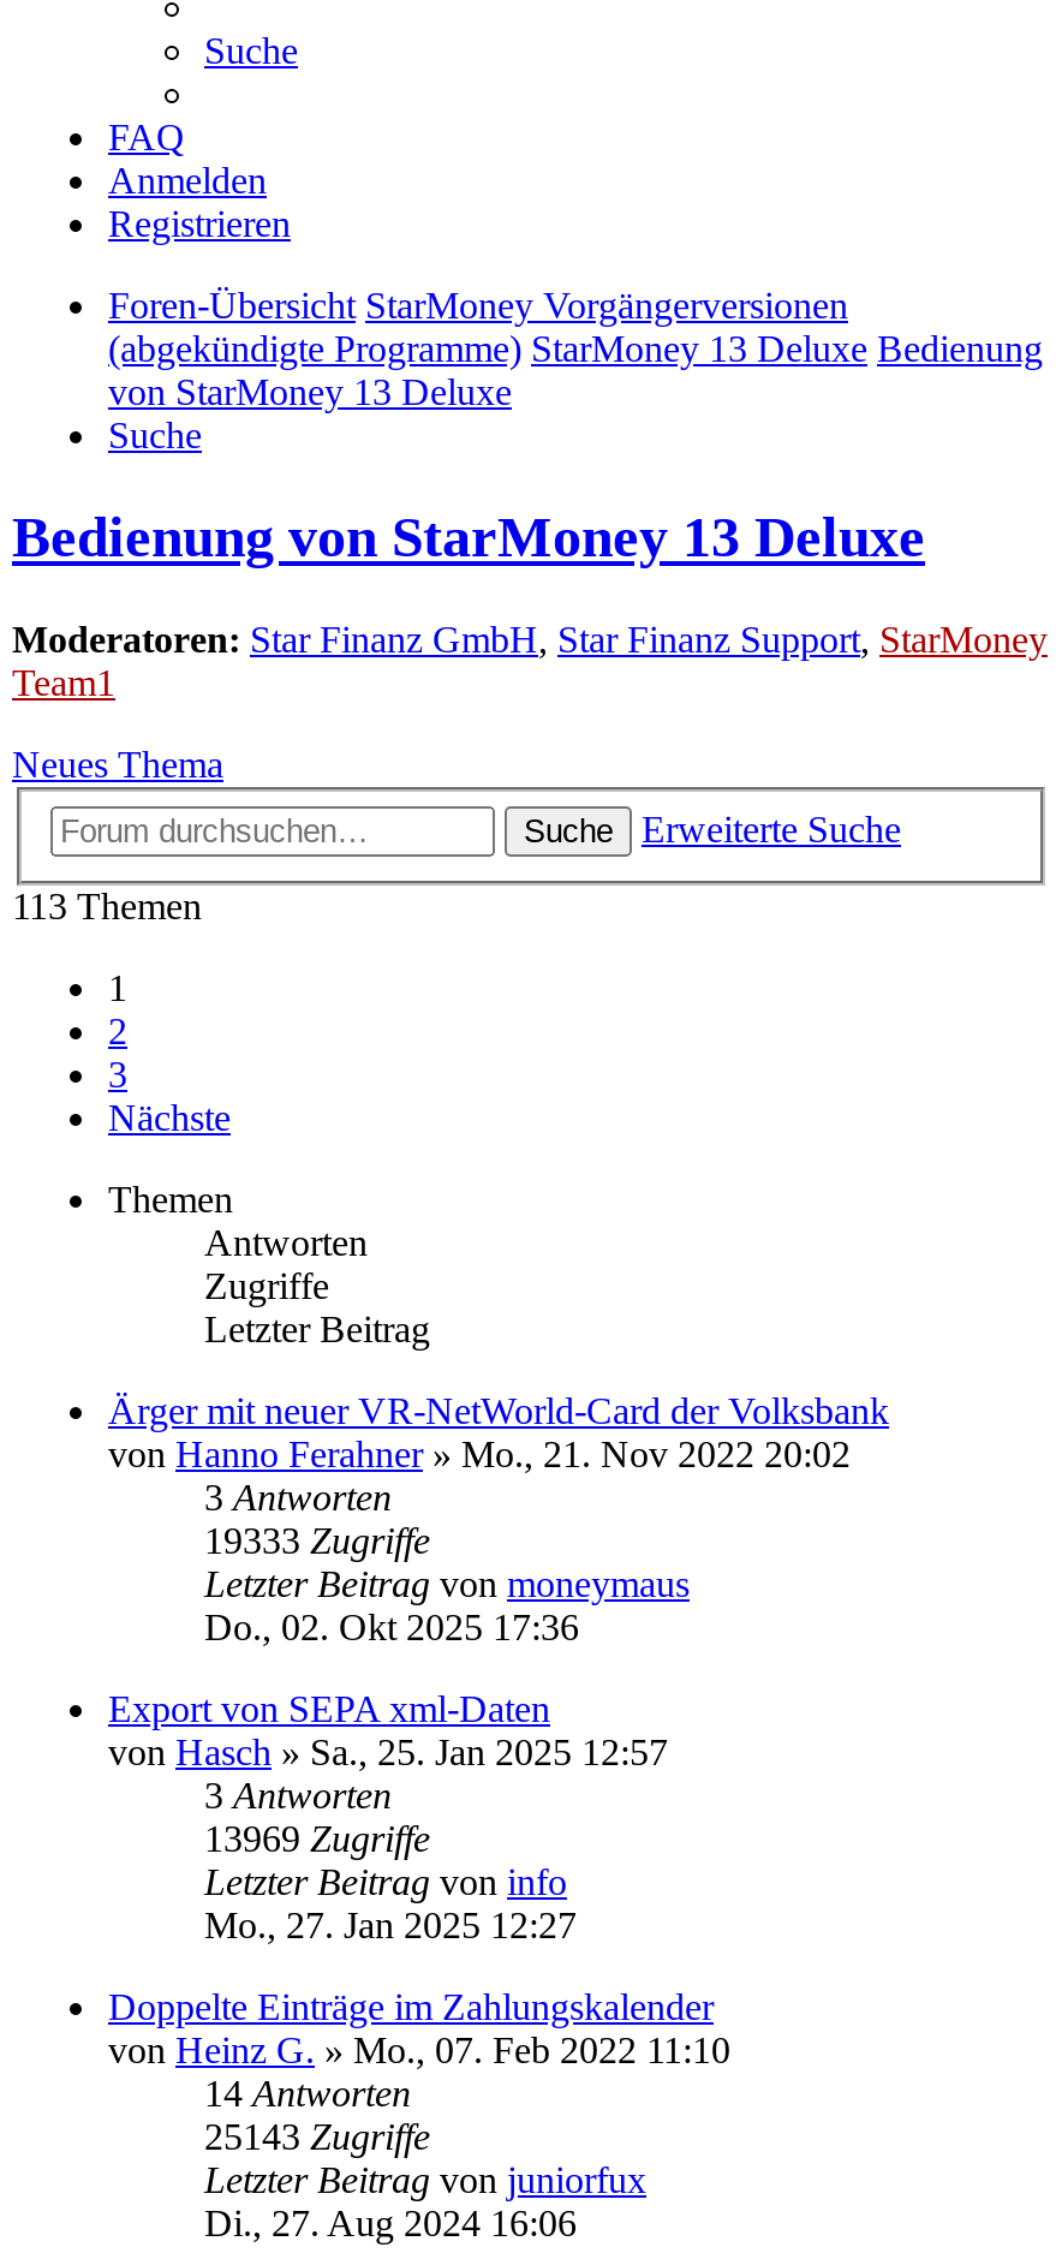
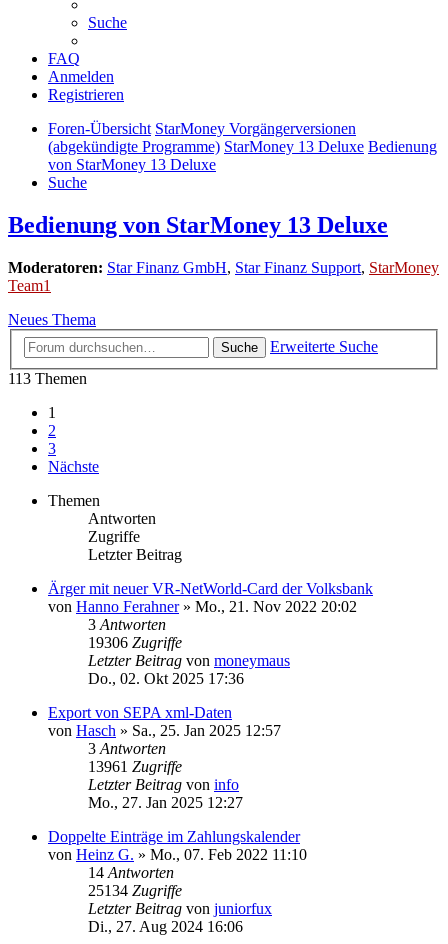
[204,1520,430,1561] 19333 Zugriffe -> [88,634,182,651] 19306 Zugriffe
[204,1818,430,1859] 13969 Zugriffe -> [88,758,182,775] 13961 Zugriffe
[204,2116,430,2157] 25143 Zugriffe -> [88,882,182,899] 25134 Zugriffe

